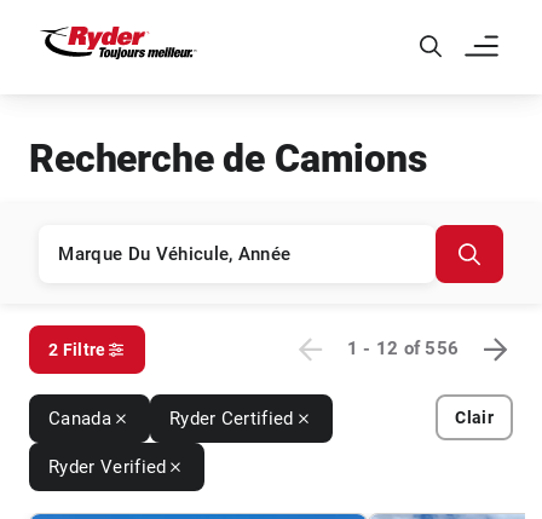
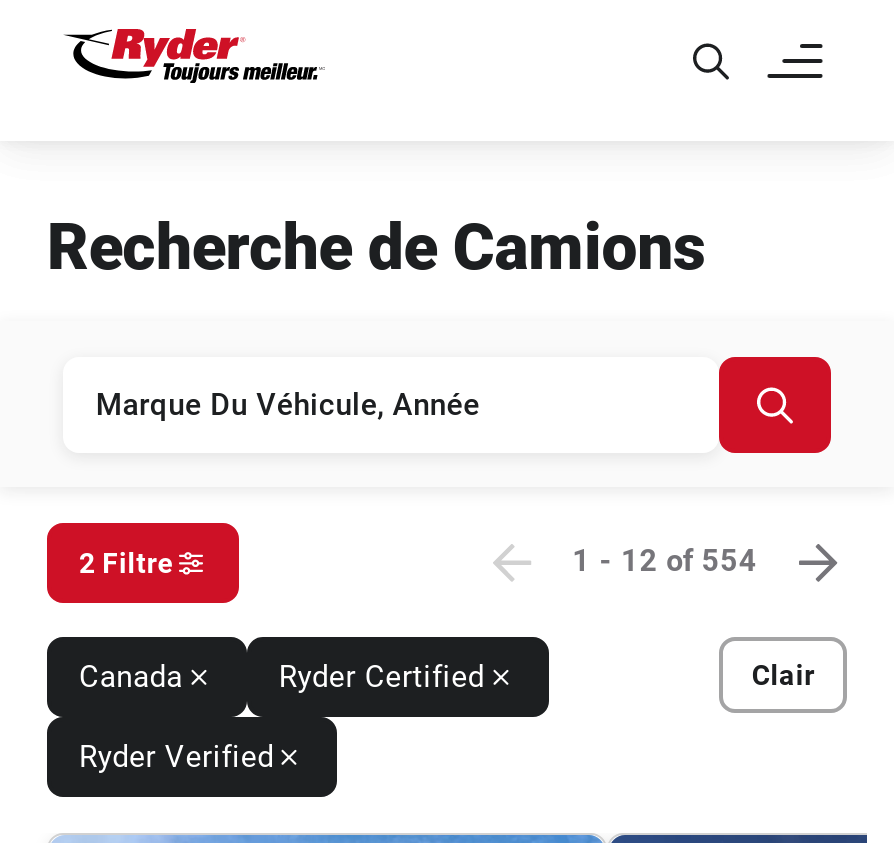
[347,338,459,360] 1 - 12 of 556 -> [572,544,757,580] 1 - 12 of 554

